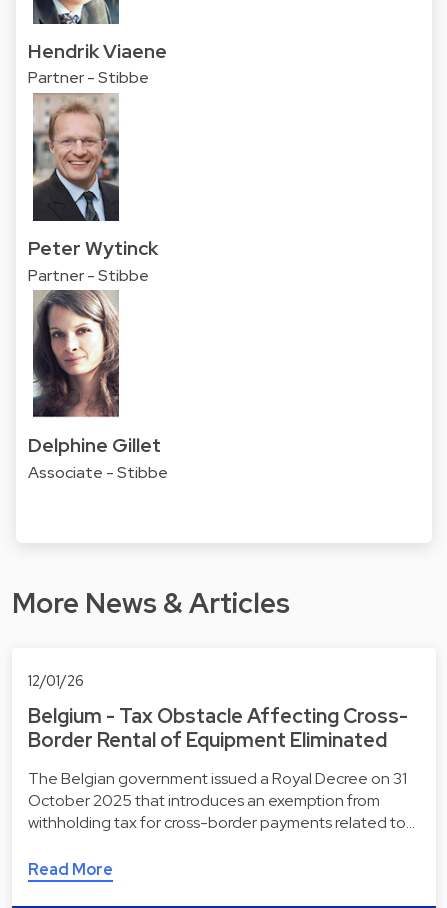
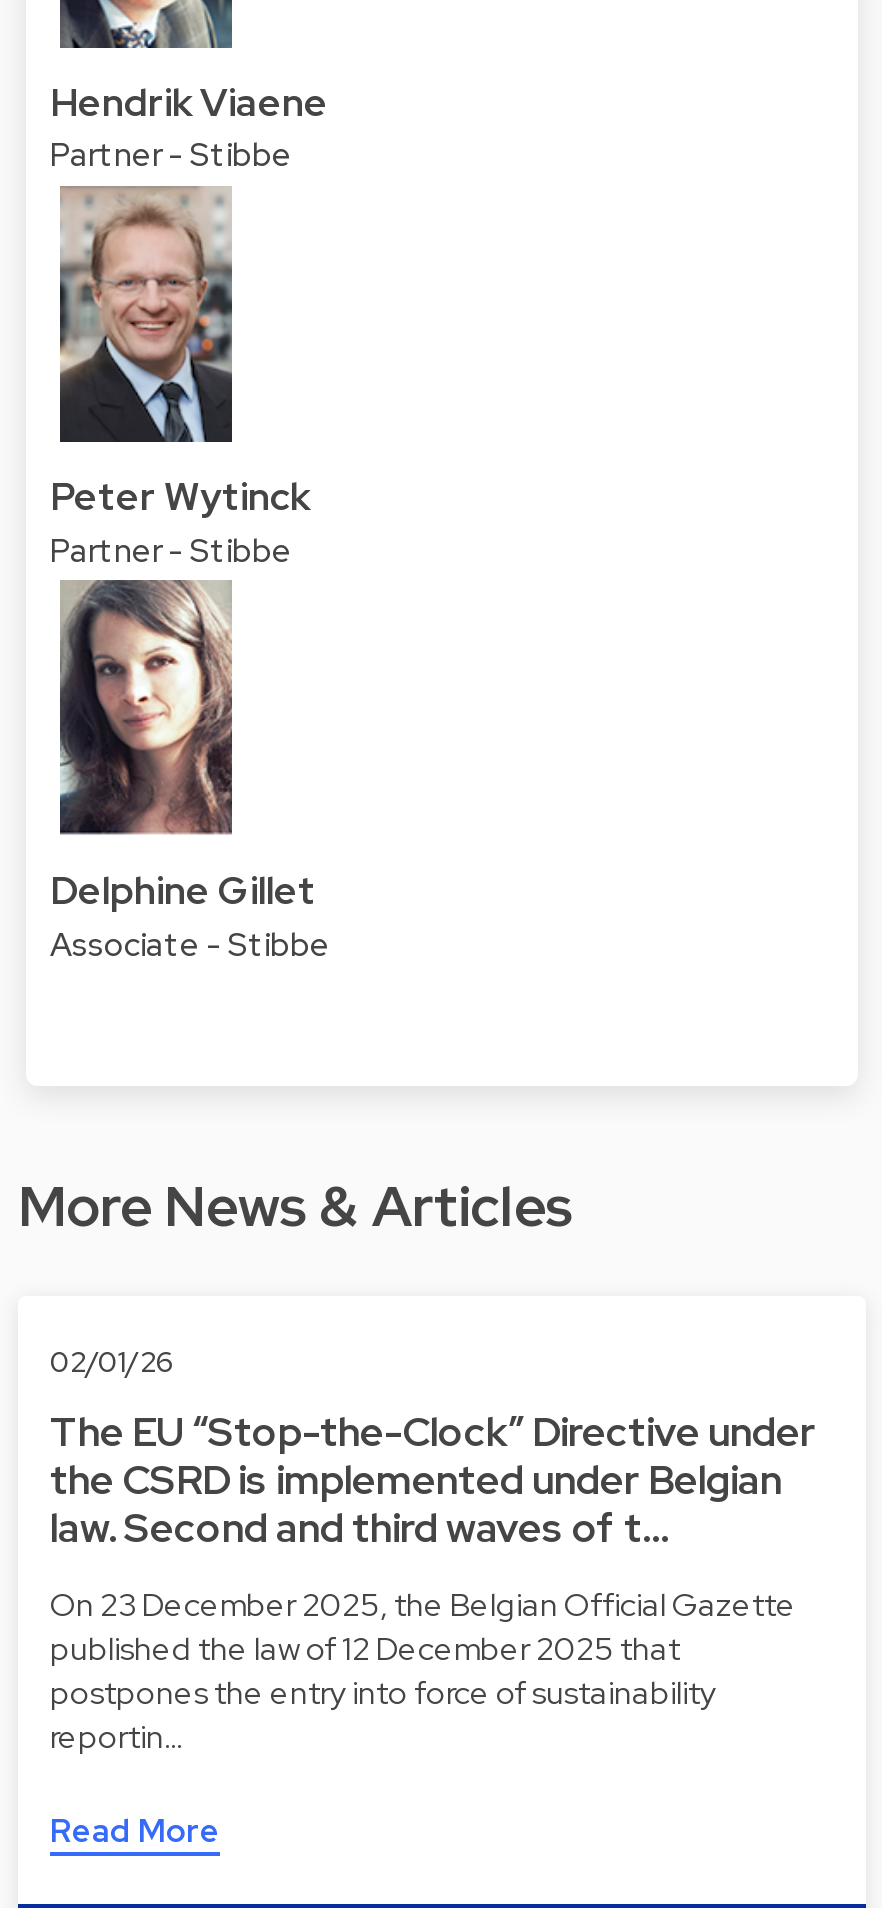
[28,670,84,689] 12/01/26 -> [50,1341,174,1379] 02/01/26
[28,703,408,753] Belgium - Tax Obstacle Affecting Cross- | Border Rental of Equipment Eliminated -> [50,1405,816,1553] The EU “Stop-the-Clock” Directive under | the CSRD is implemented under Belgian | law. Second and third waves of t…
[28,768,415,833] The Belgian government issued a Royal Decree on 31 | October 2025 that introduces an exemption from | withholding tax for cross-border payments related to… -> [50,1583,796,1757] On 23 December 2025, the Belgian Official Gazette | published the law of 12 December 2025 that | postpones the entry into force of sustainability | reportin…

